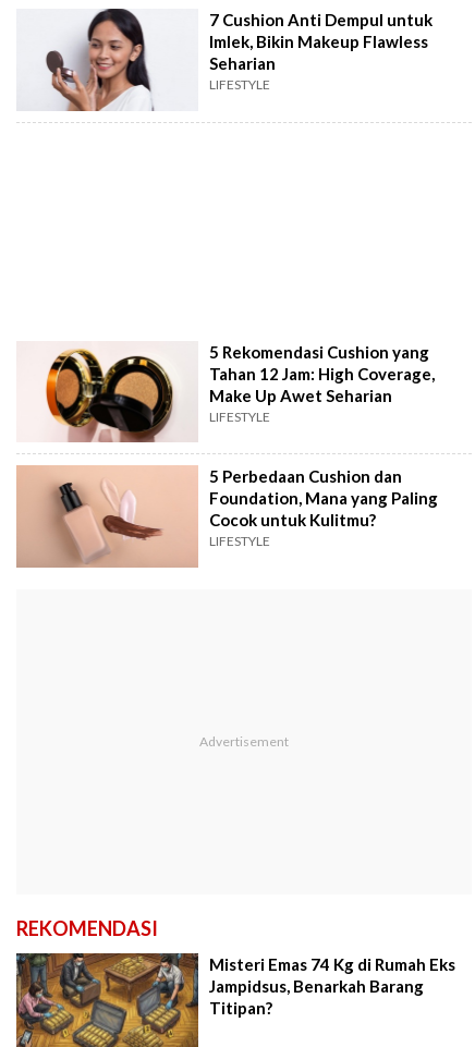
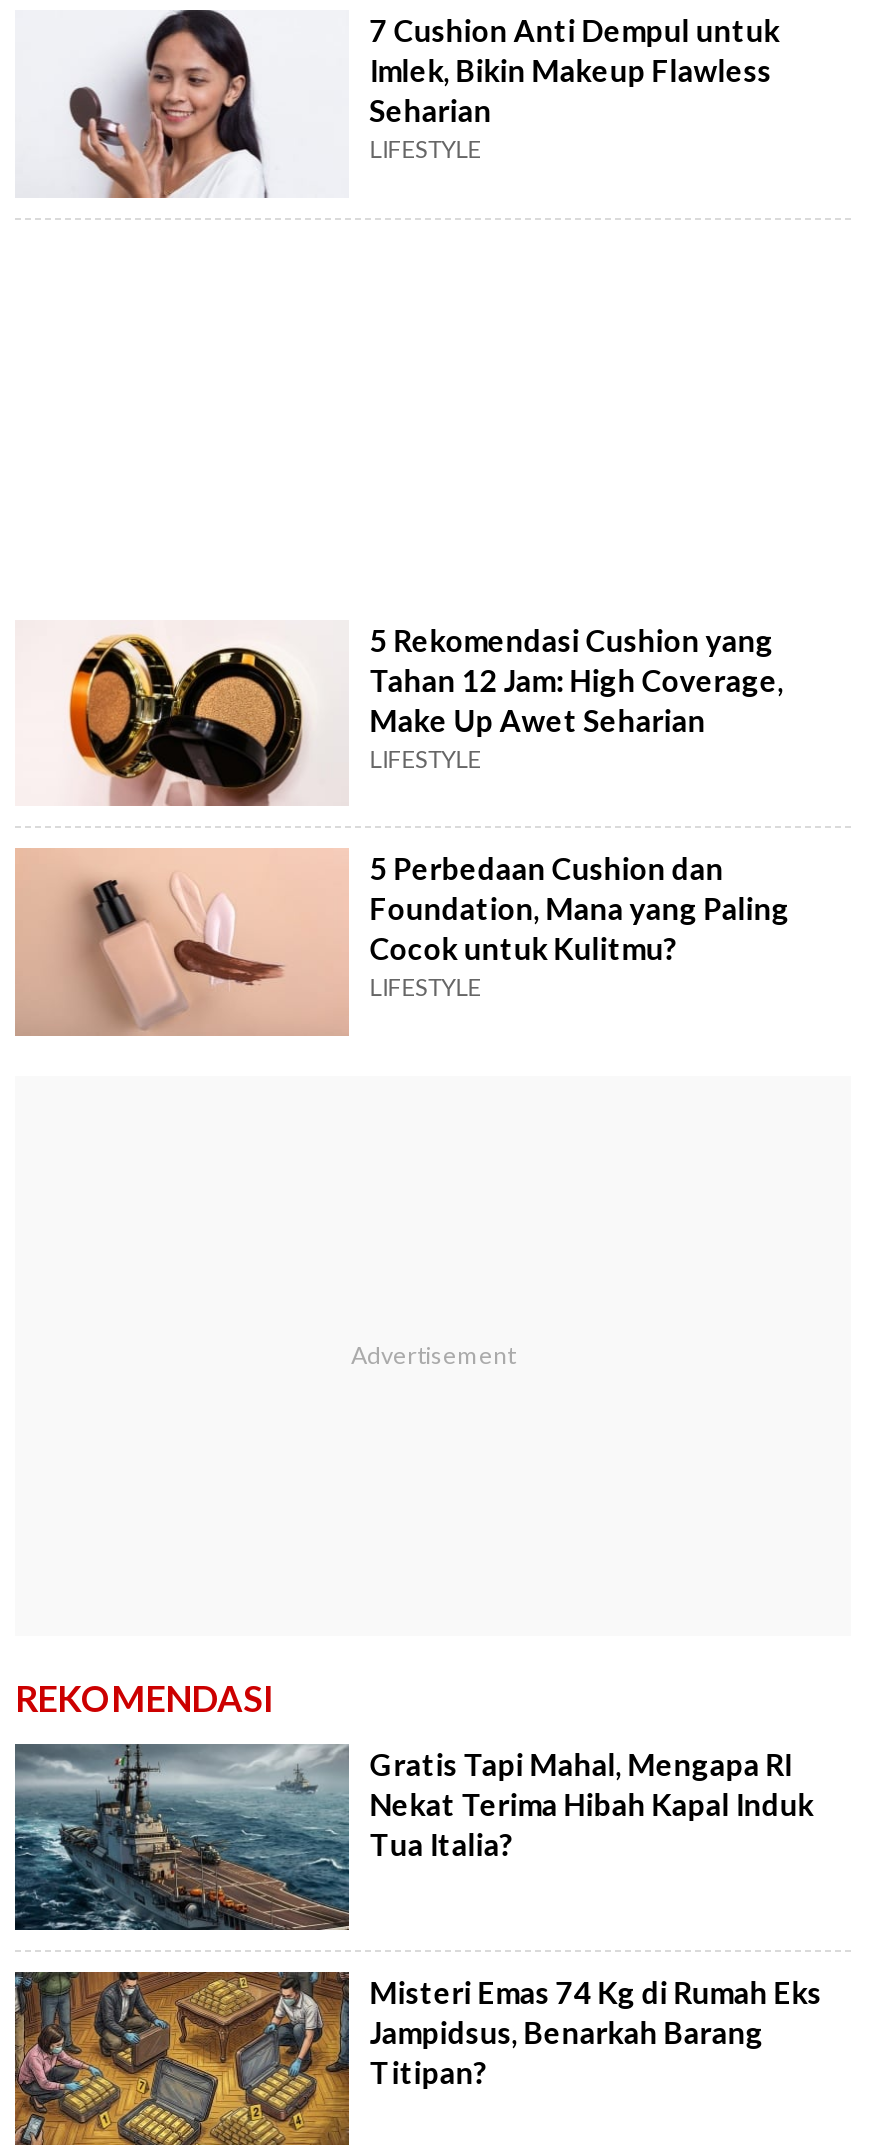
none -> [13,1742,813,1932] [image] | Gratis Tapi Mahal, Mengapa RI | Nekat Terima Hibah Kapal Induk | Tua Italia?

